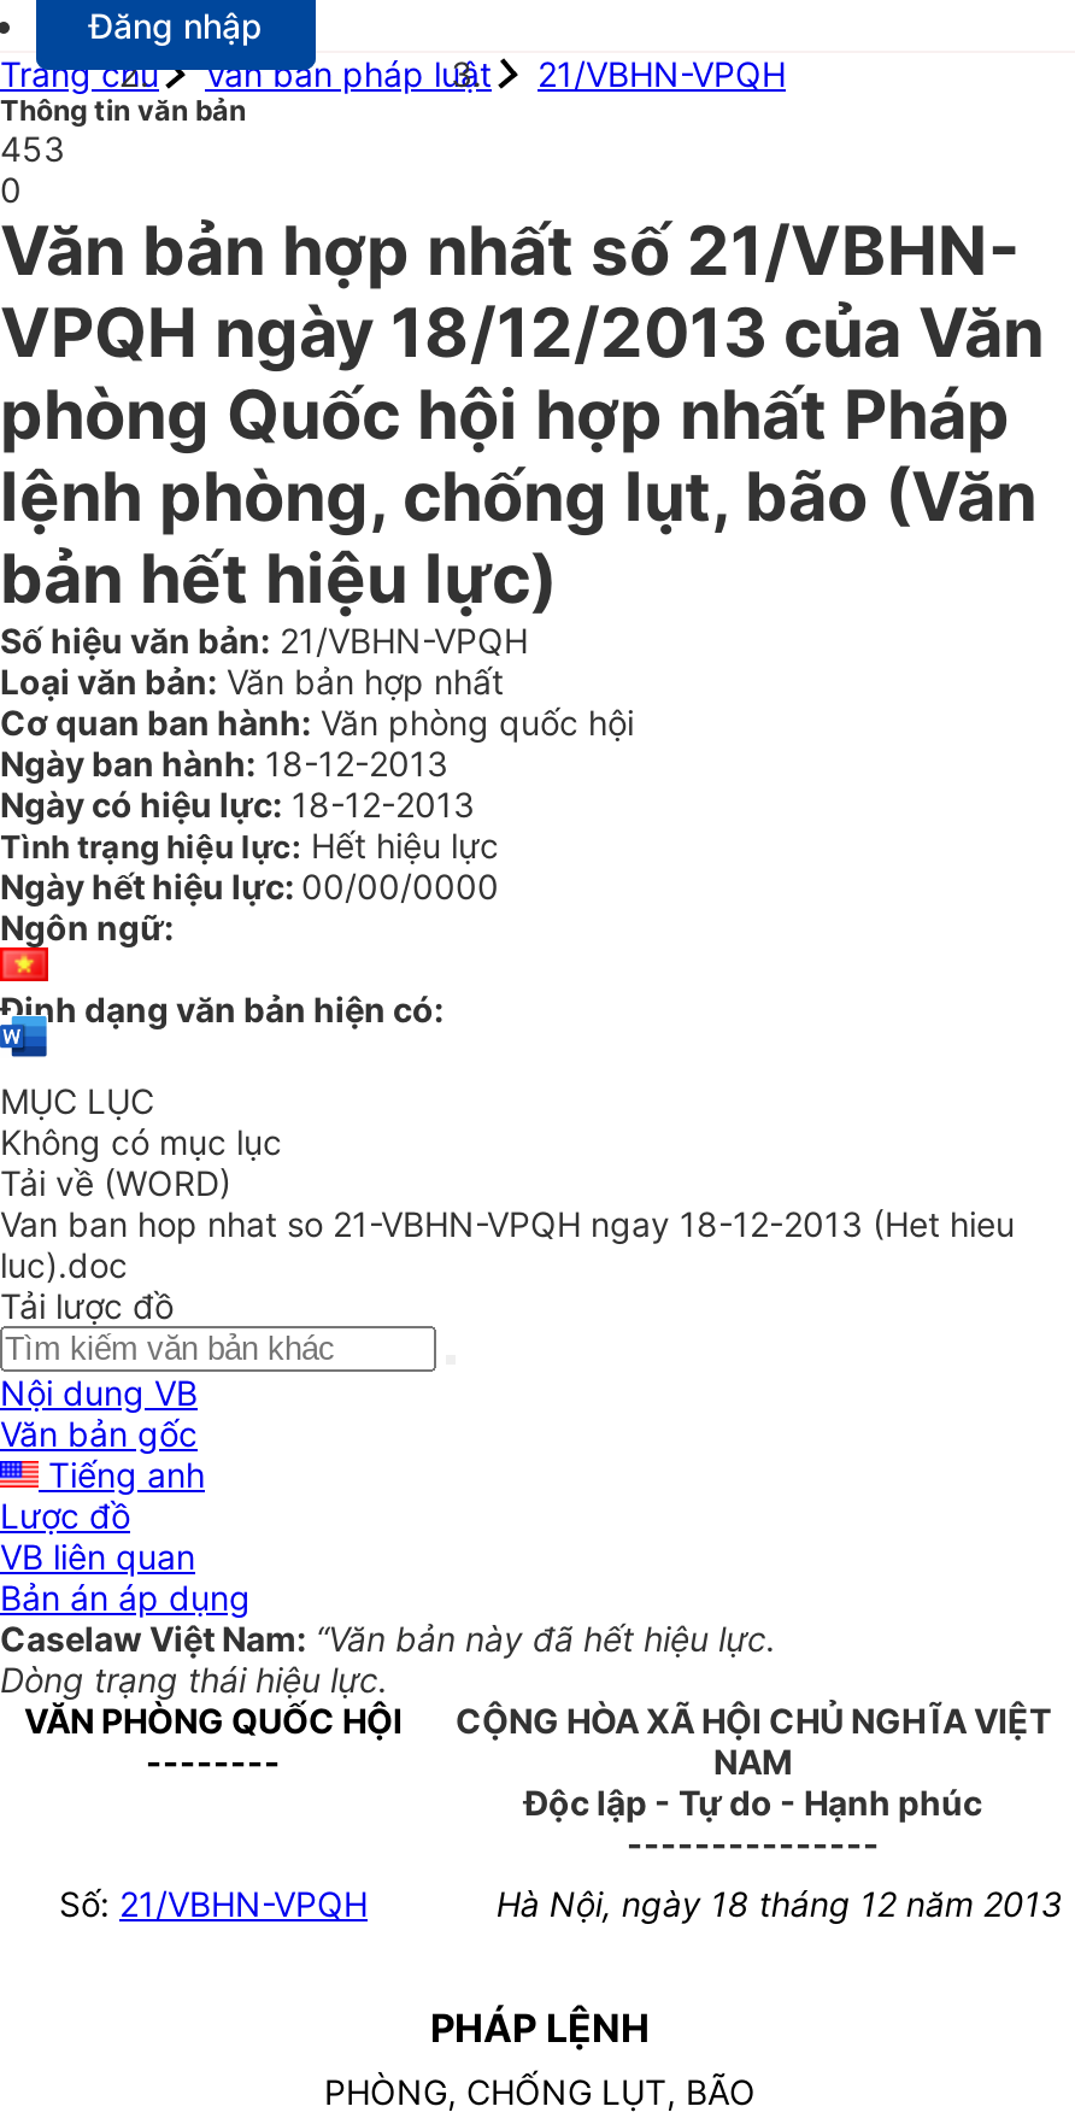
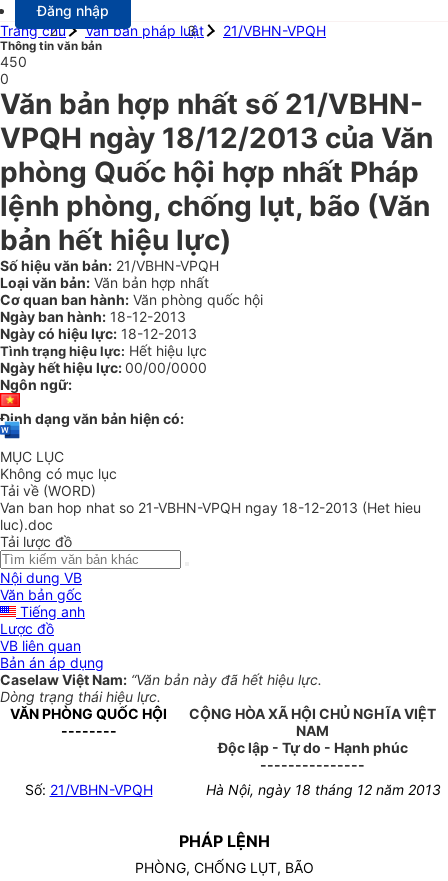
[0,128,65,169] 453 -> [0,53,27,70] 450

